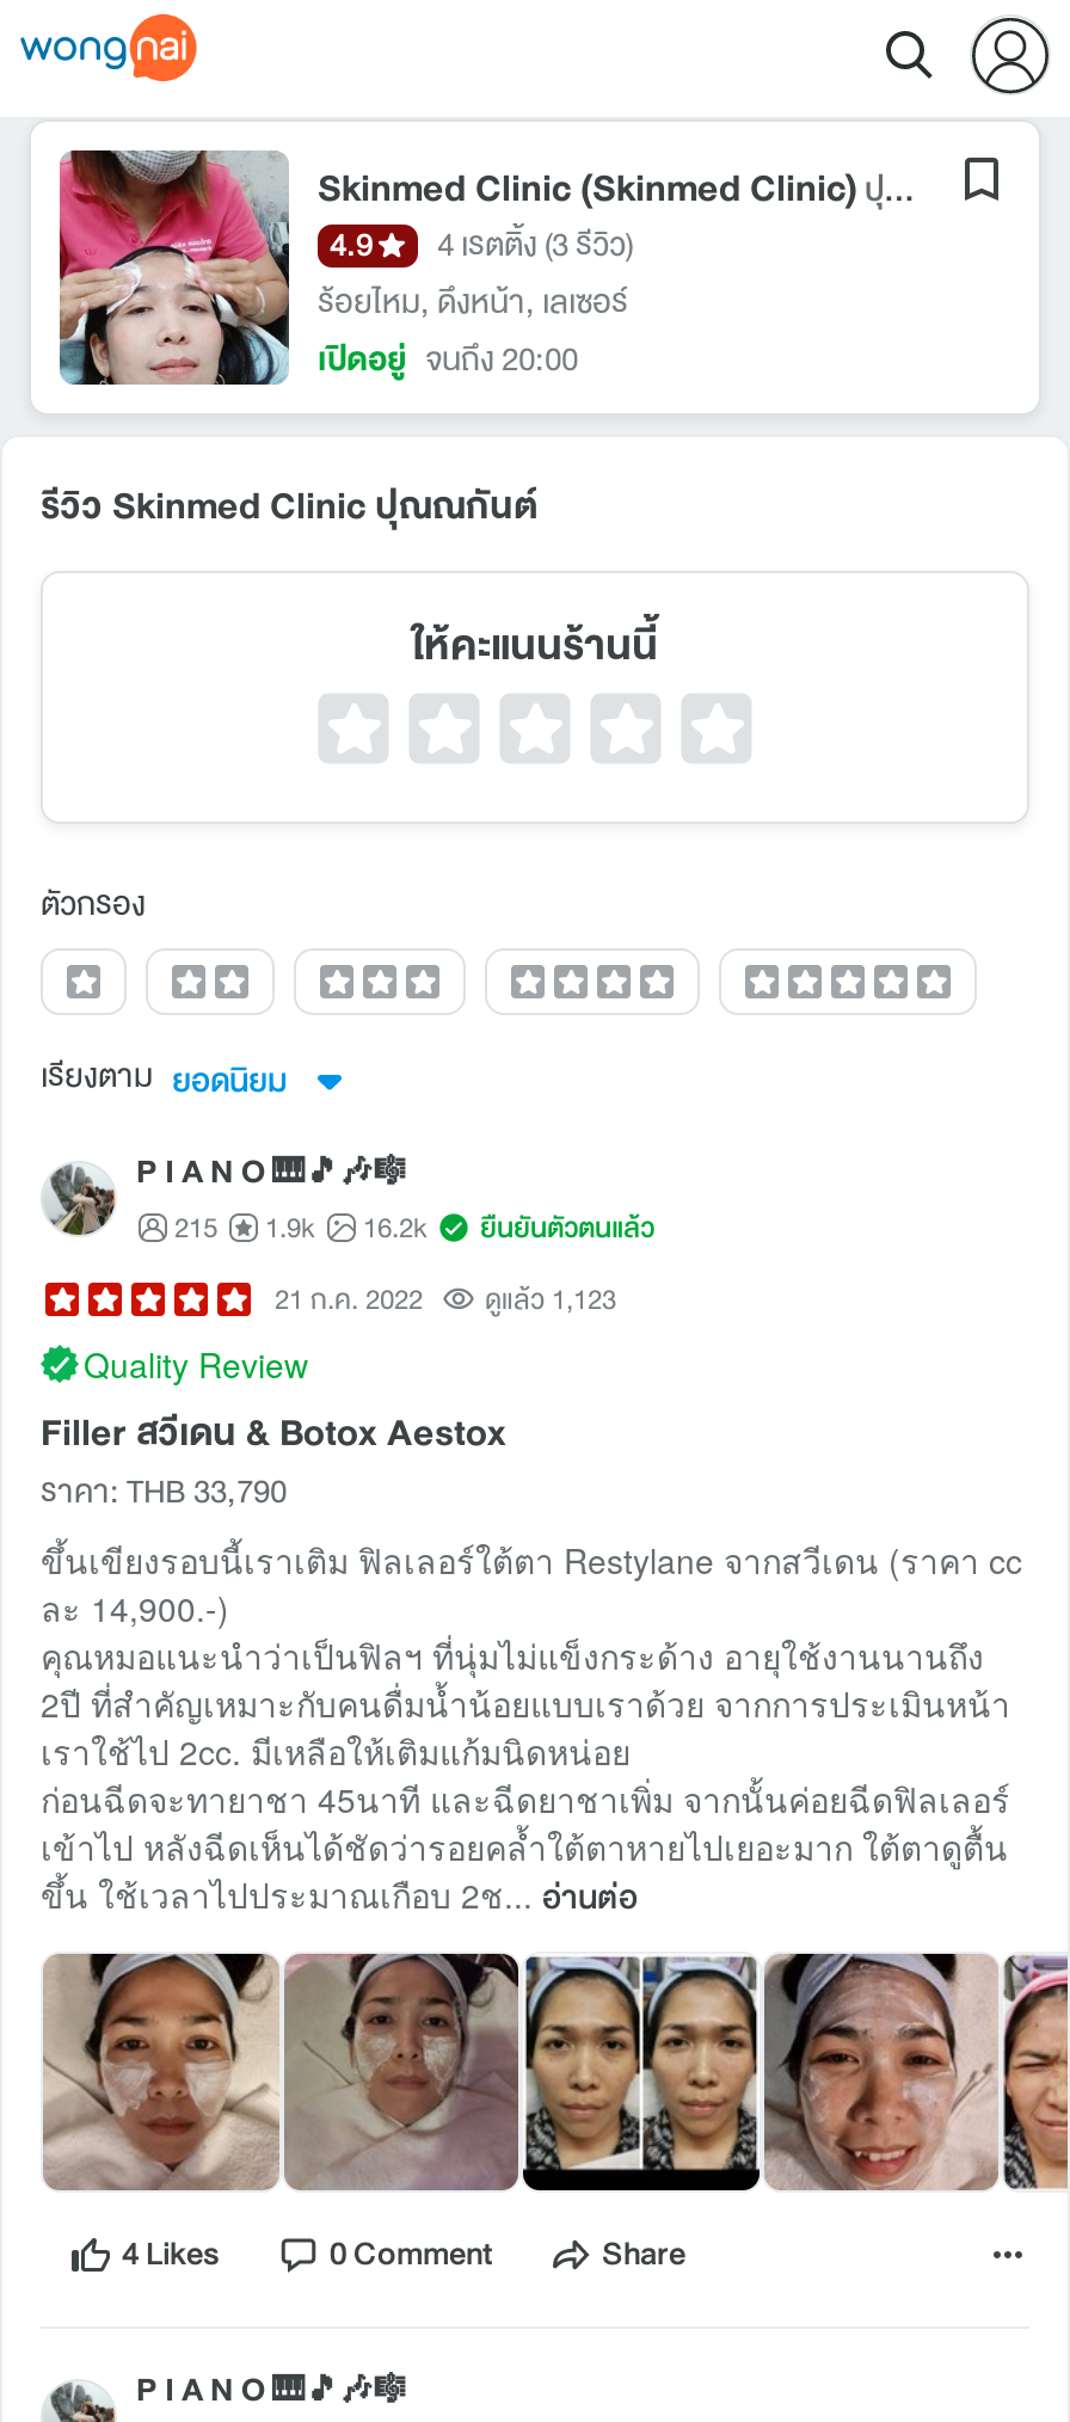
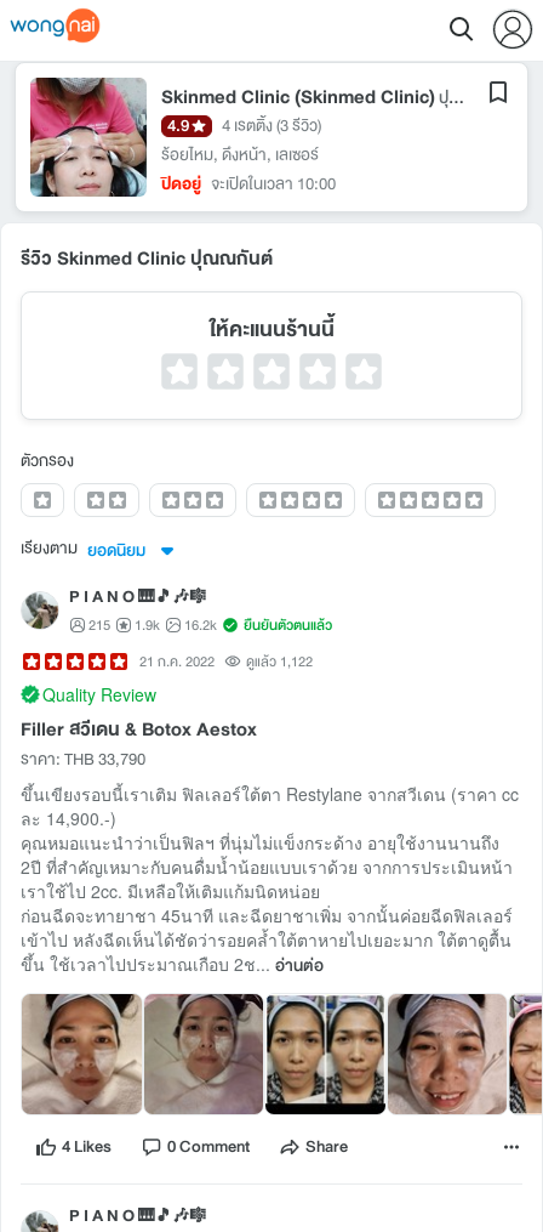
[318,334,578,385] เปิดอยู่ จนถึง 20:00 -> [161,171,336,197] ปิดอยู่ จะเปิดในเวลา 10:00
[275,1278,616,1321] 21 ก.ค. 2022 ดูแล้ว 1,123 -> [139,651,313,672] 21 ก.ค. 2022 ดูแล้ว 1,122

